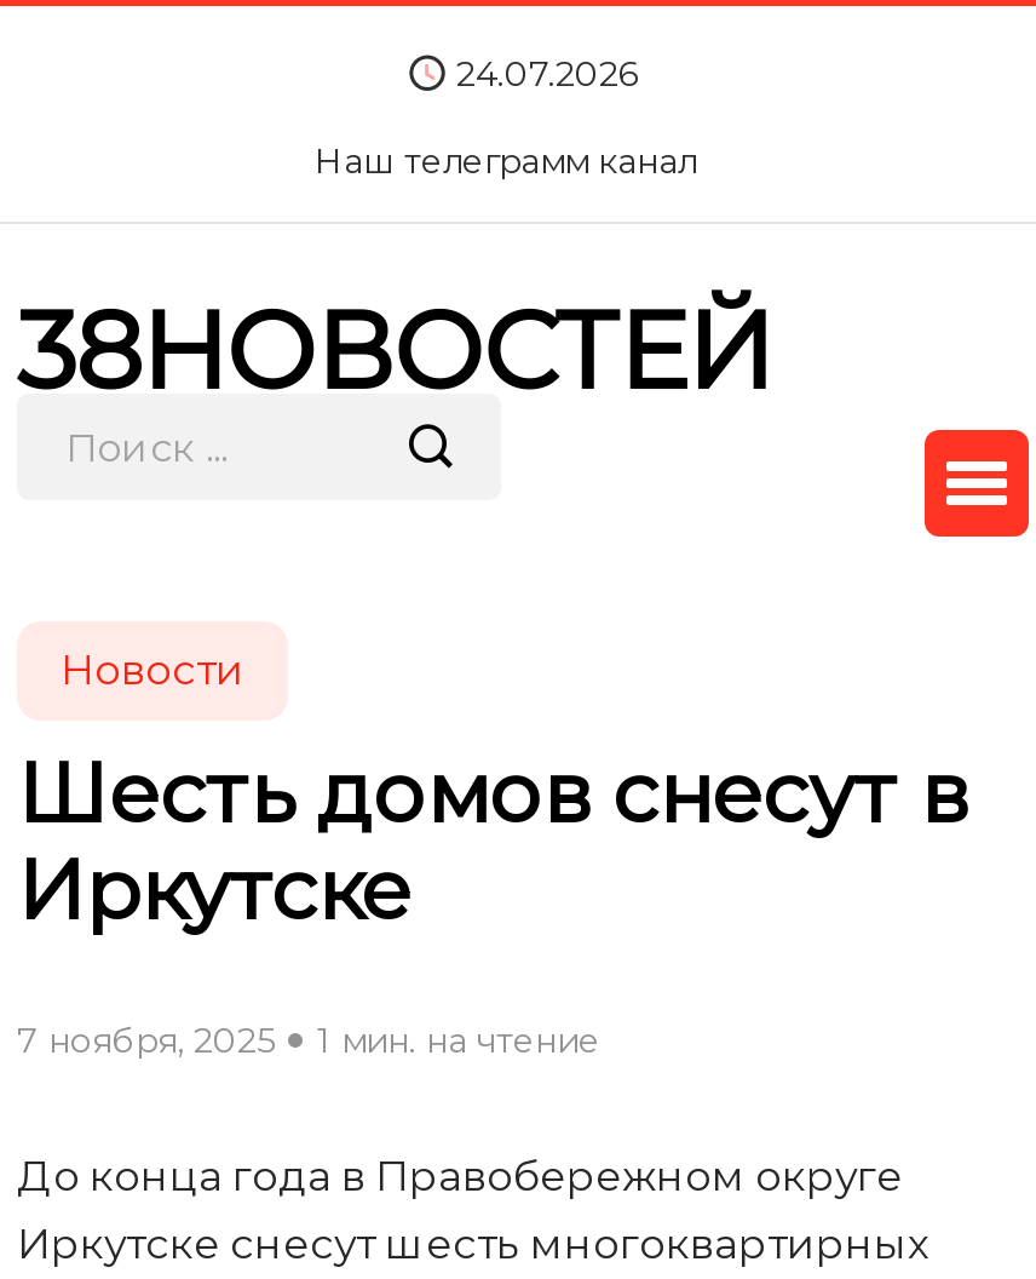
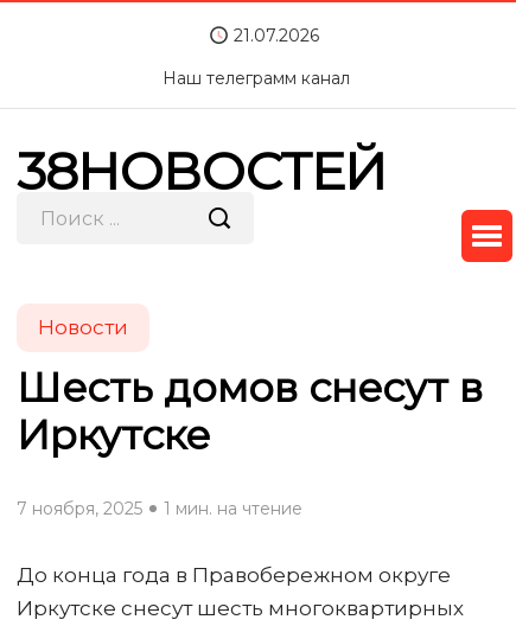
[456,52,638,96] 24.07.2026 -> [234,25,319,46] 21.07.2026

